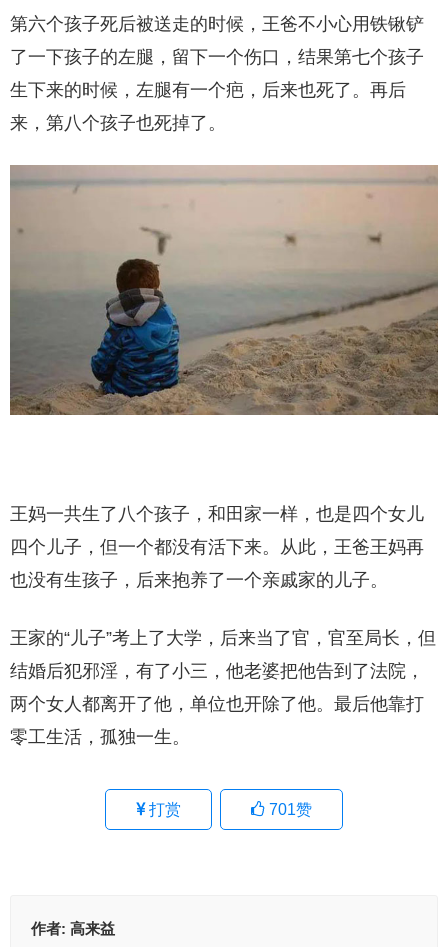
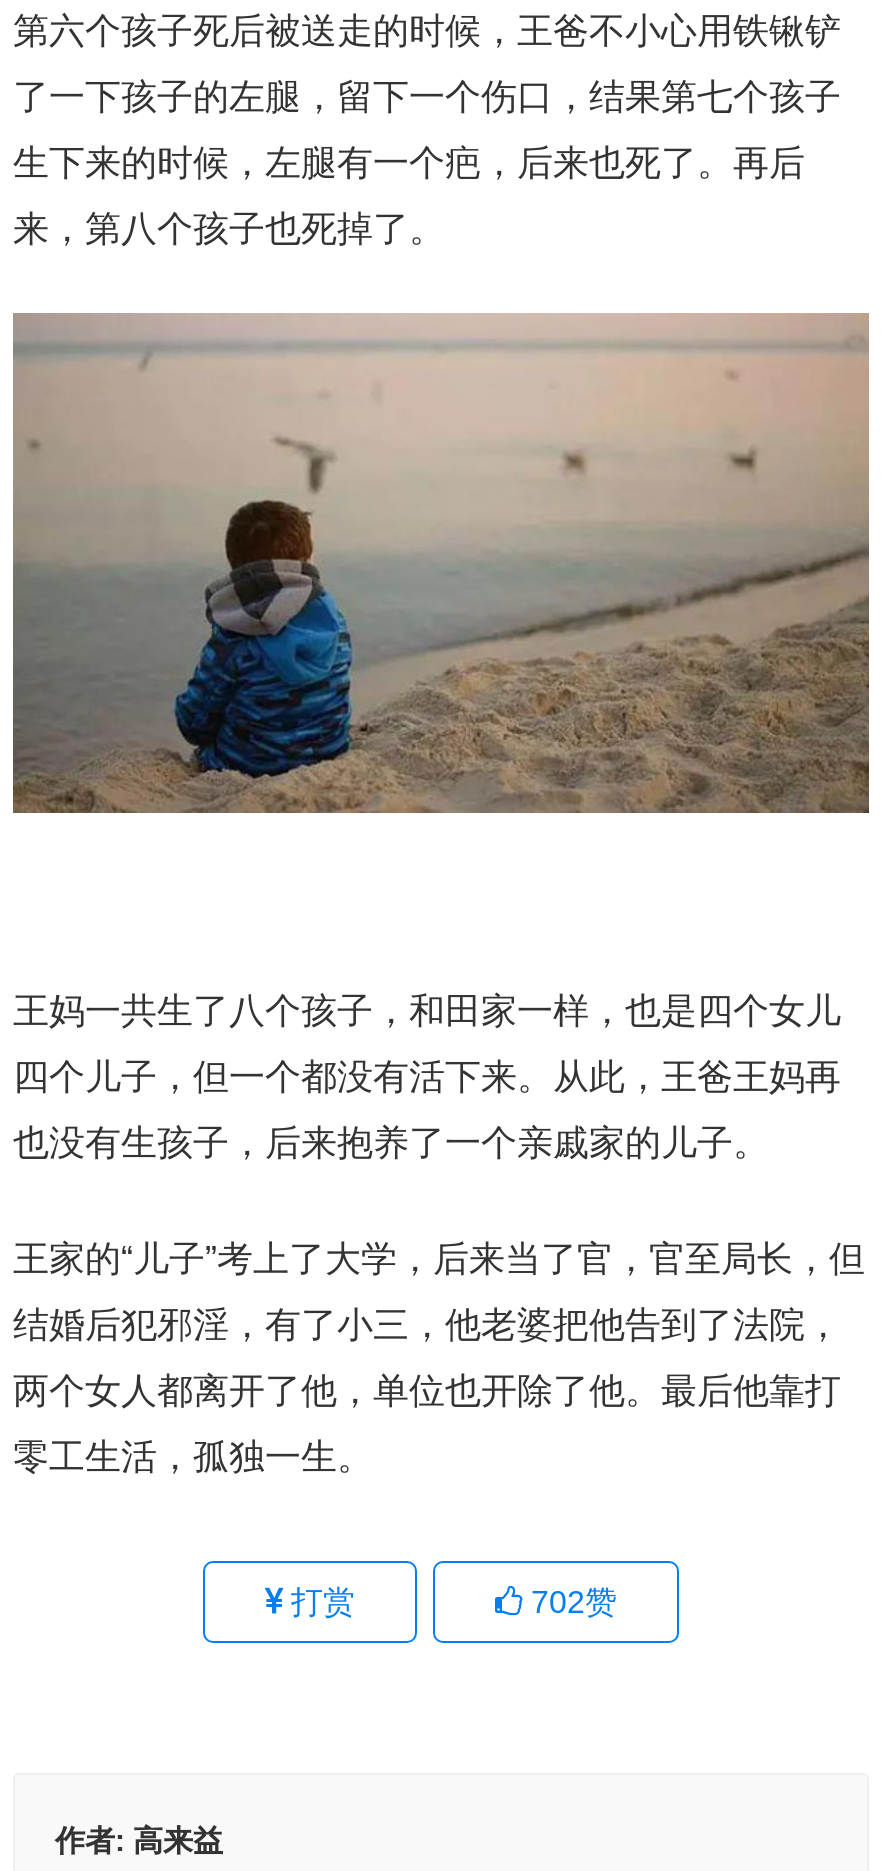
[265,801,312,818] 701赞 -> [523,1585,617,1619] 702赞

